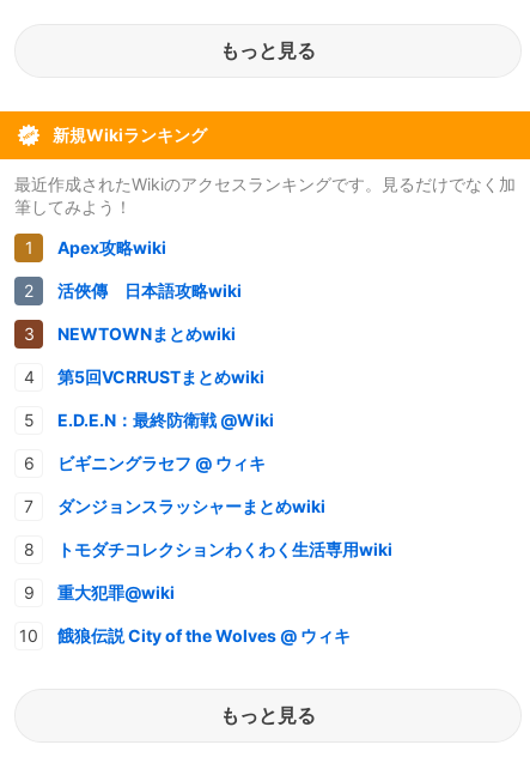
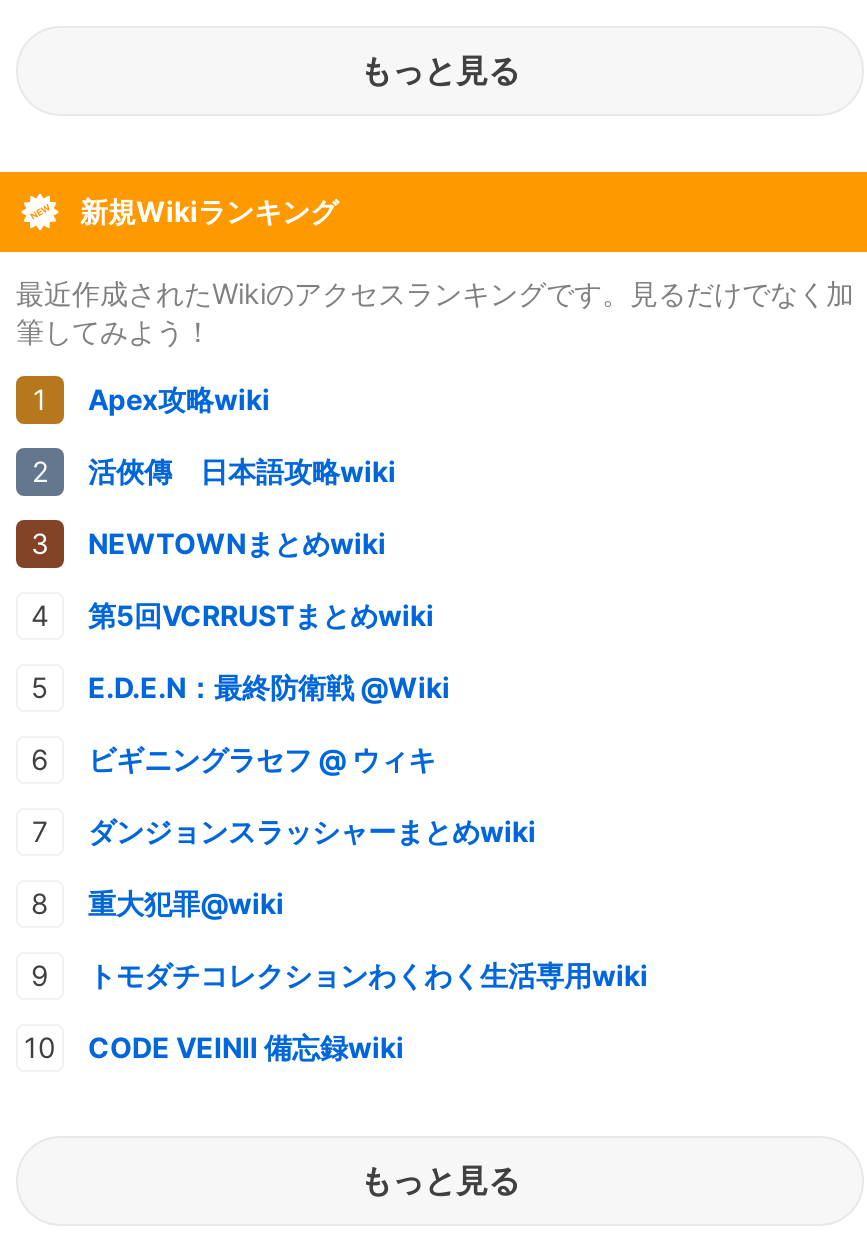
moved [57,539,392,559] -> [88,957,648,991]: トモダチコレクションわくわく生活専用wiki
moved [57,582,175,602] -> [88,885,284,919]: 重大犯罪@wiki
[57,625,351,645] 餓狼伝説 City of the Wolves @ ウィキ -> [88,1029,404,1063] CODE VEINⅡ 備忘録wiki

